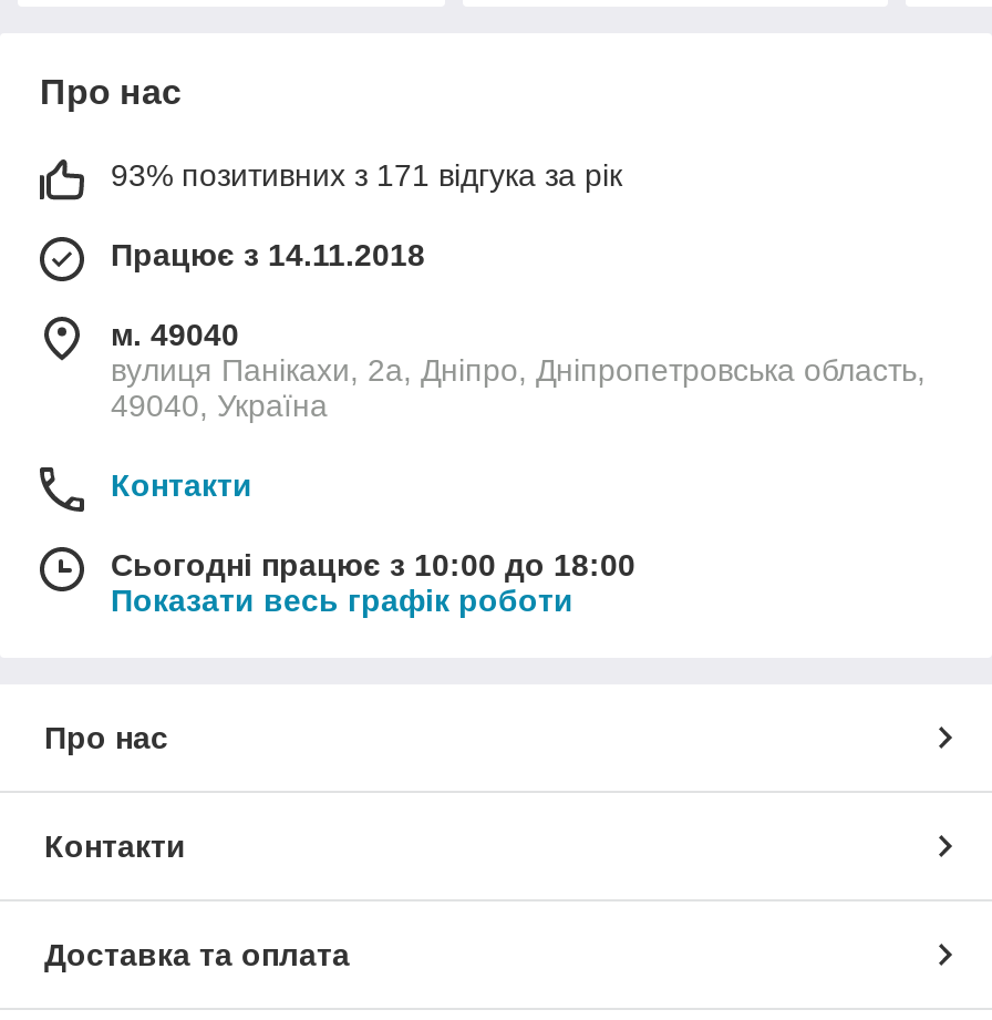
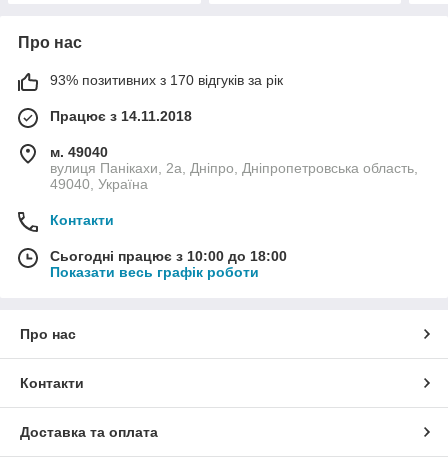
[111,157,622,192] 93% позитивних з 171 відгука за рік -> [50,72,283,88] 93% позитивних з 170 відгуків за рік

